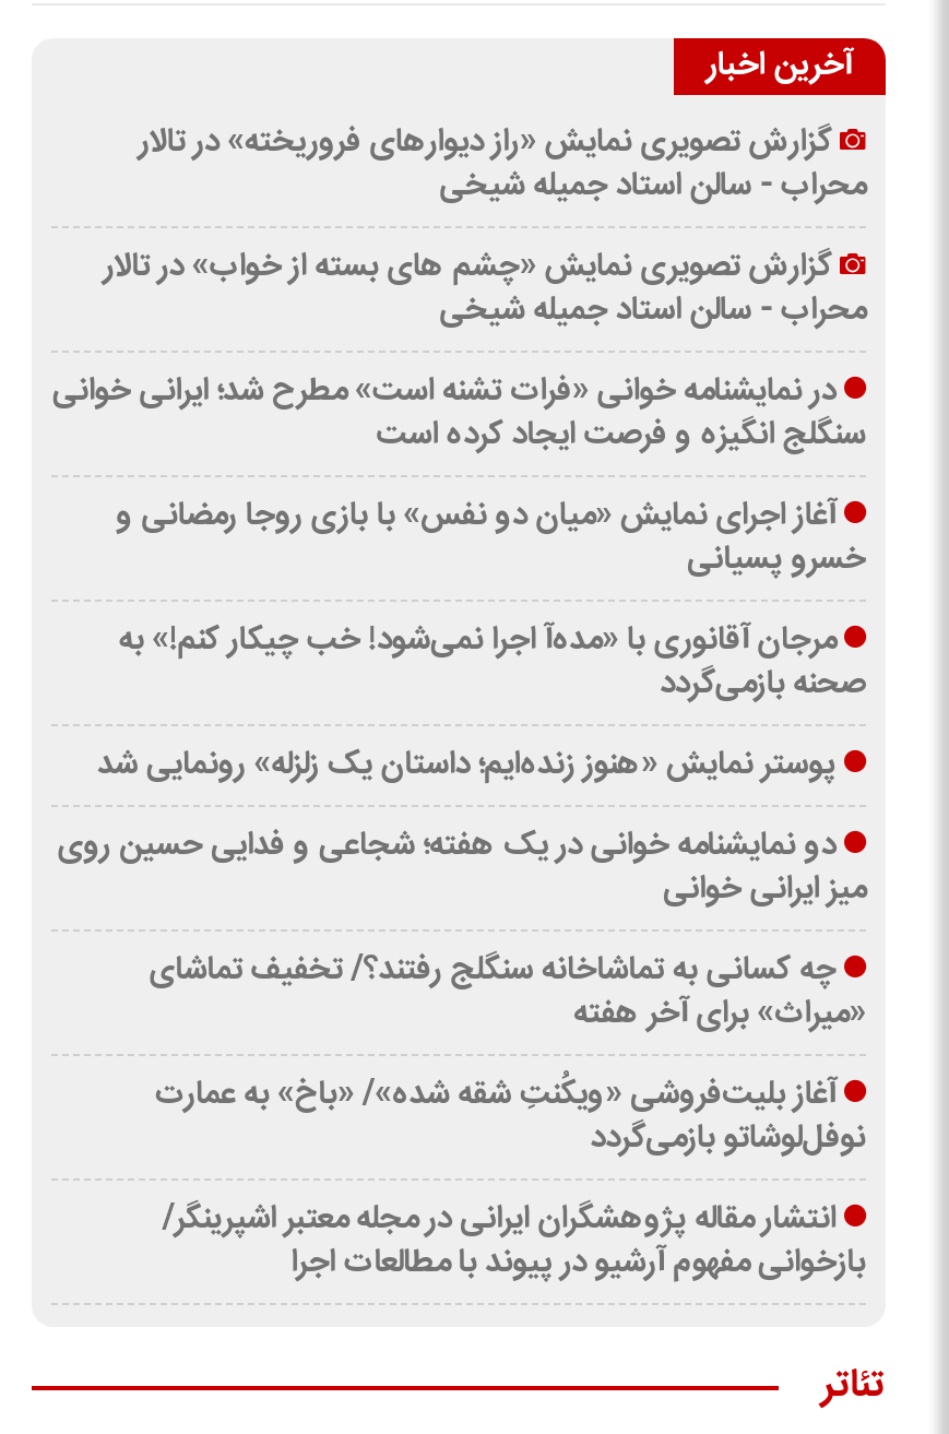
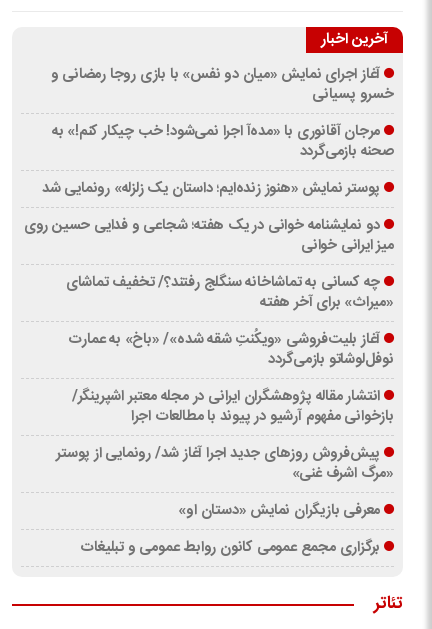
[52,117,866,462] گزارش تصویری نمایش «راز دیوارهای فروریخته» در تالار | ‌محراب ‌- ‌سالن ‌استاد ‌جمیله ‌شیخی | گزارش تصویری نمایش «چشم های بسته از خواب» در تالار | ‌محراب ‌- ‌سالن ‌استاد ‌جمیله ‌شیخی | در نمایشنامه خوانی «فرات تشنه است» مطرح شد؛ ایرانی خوانی | سنگلج انگیزه و فرصت ایجاد کرده است -> none
moved [57,490,866,1290] -> [24,63,394,429]: آغاز اجرای نمایش «میان دو نفس» با بازی روجا رمضانی و | خسرو پسیانی | مرجان آقانوری با «مده‌آ اجرا نمی‌شود! خب چیکار کنم!» به | ... | انتشار مقاله پژوهشگران ایرانی در مجله معتبر اشپرینگر/ | بازخوانی مفهوم آرشیو در پیوند با مطالعات اجرا
none -> [56,442,394,560] پیش‌فروش روزهای جدید اجرا آغاز شد/ رونمایی از پوستر | «مرگ اشرف غنی» | معرفی بازیگران نمایش «دستان او» | برگزاری مجمع عمومی کانون روابط عمومی و تبلیغات

